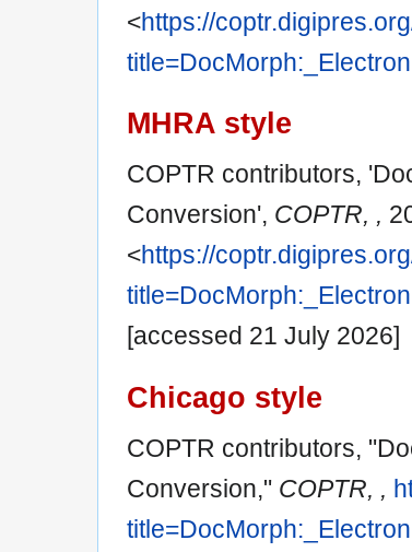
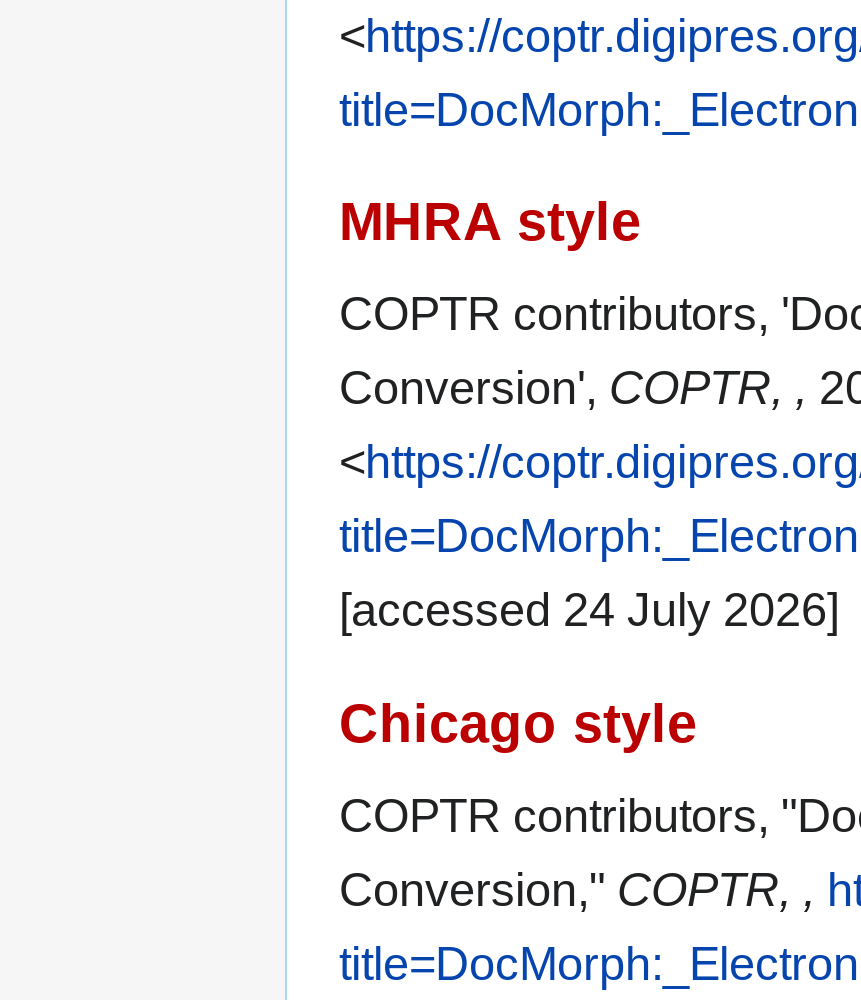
[127,322,400,350] [accessed 21 July 2026] -> [339,585,839,637] [accessed 24 July 2026]

